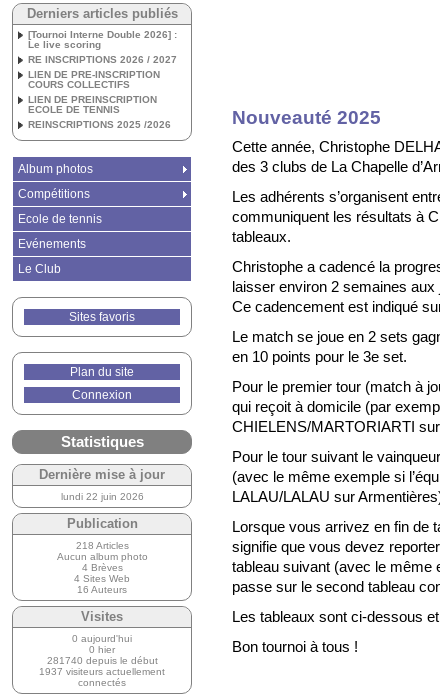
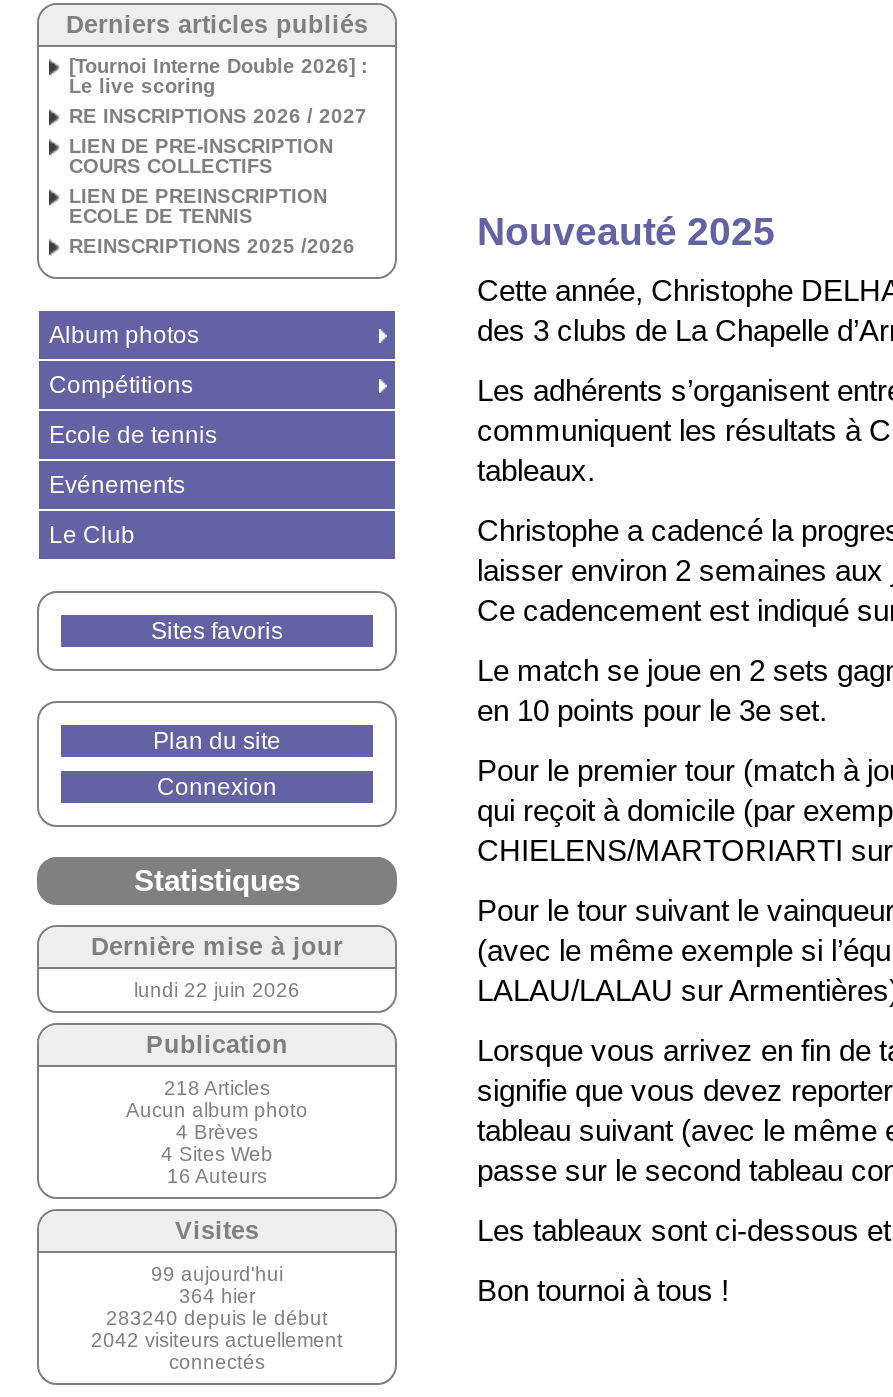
[72,633,132,644] 0 aujourd'hui -> [151,1263,283,1285] 99 aujourd'hui
[89,644,115,655] 0 hier -> [179,1285,255,1307] 364 hier
[46,655,157,666] 281740 depuis le début -> [106,1307,328,1329] 283240 depuis le début
[39,666,165,677] 1937 visiteurs actuellement -> [91,1329,343,1351] 2042 visiteurs actuellement

